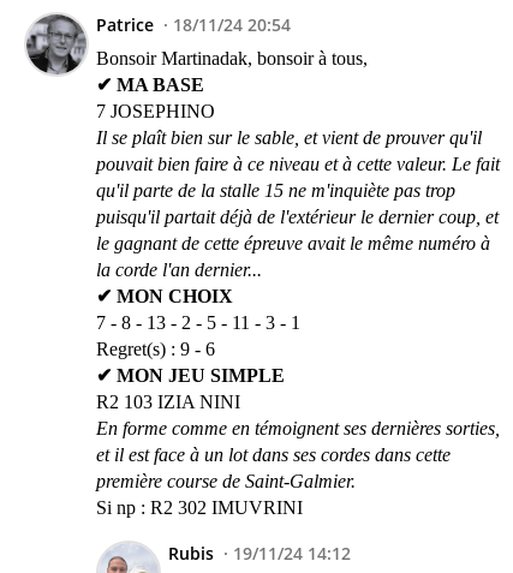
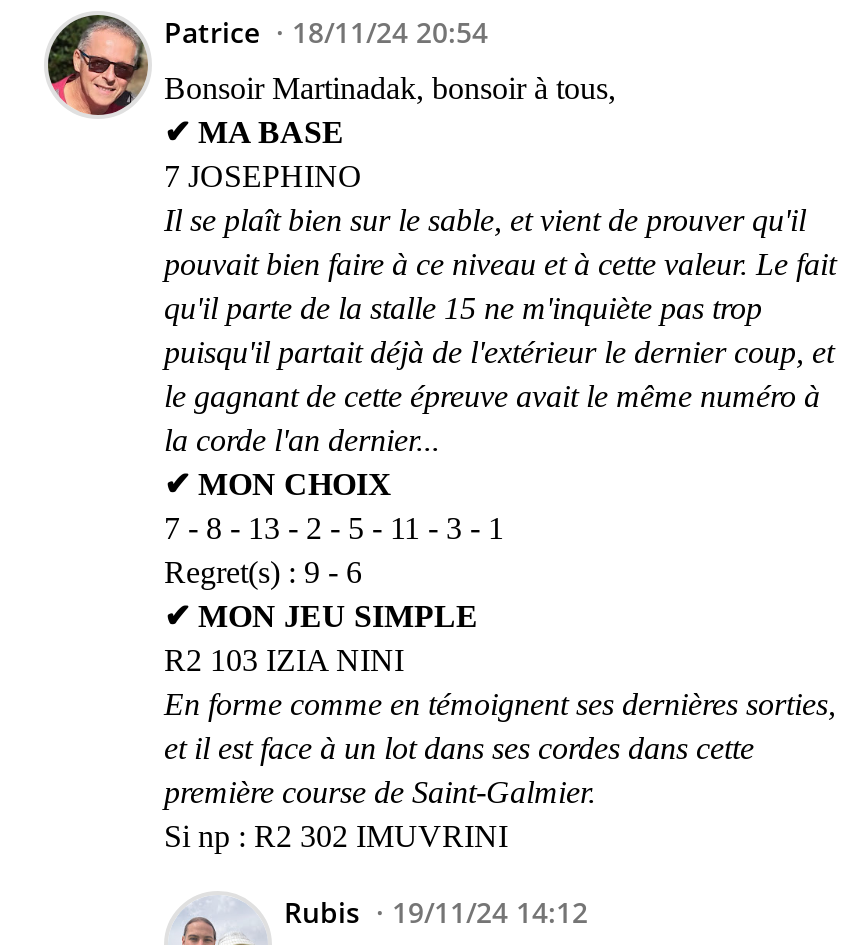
[25,13,87,76] [image] -> [48,13,148,115] [image]

